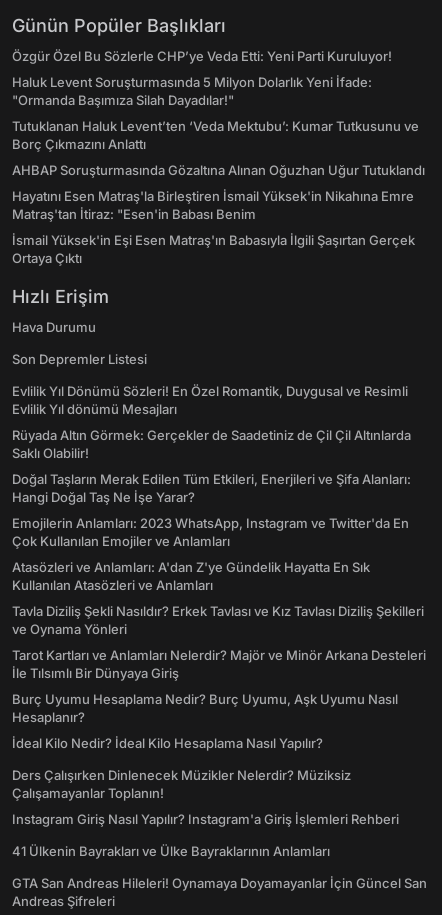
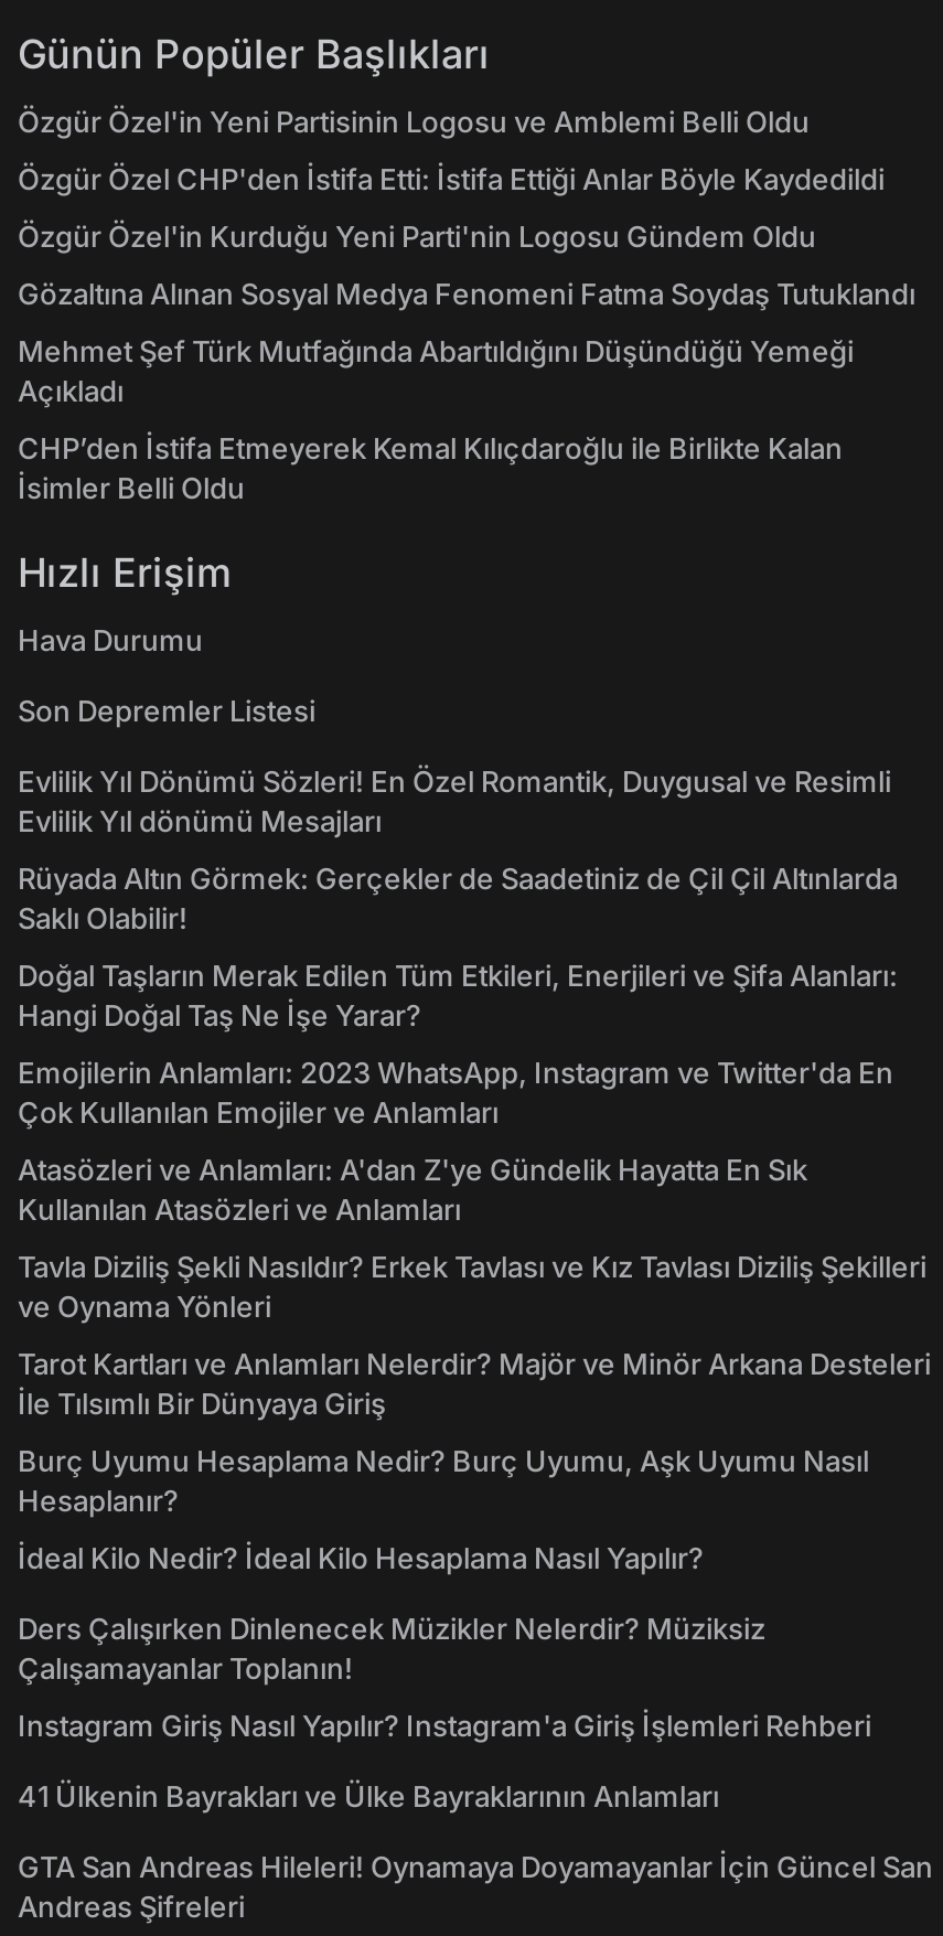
[12,48,392,64] Özgür Özel Bu Sözlerle CHP’ye Veda Etti: Yeni Parti Kuruluyor! -> [18,104,810,139] Özgür Özel'in Yeni Partisinin Logosu ve Amblemi Belli Oldu
[12,74,372,108] Haluk Levent Soruşturmasında 5 Milyon Dolarlık Yeni İfade: | "Ormanda Başımıza Silah Dayadılar!" -> [18,161,885,196] Özgür Özel CHP'den İstifa Etti: İstifa Ettiği Anlar Böyle Kaydedildi
[12,118,419,152] Tutuklanan Haluk Levent’ten ‘Veda Mektubu’: Kumar Tutkusunu ve | Borç Çıkmazını Anlattı -> [18,218,816,254] Özgür Özel'in Kurduğu Yeni Parti'nin Logosu Gündem Oldu
[12,162,425,178] AHBAP Soruşturmasında Gözaltına Alınan Oğuzhan Uğur Tutuklandı -> [18,276,915,311] Gözaltına Alınan Sosyal Medya Fenomeni Fatma Soydaş Tutuklandı
[12,188,414,222] Hayatını Esen Matraş'la Birleştiren İsmail Yüksek'in Nikahına Emre | Matraş'tan İtiraz: "Esen'in Babası Benim -> [18,333,854,408] Mehmet Şef Türk Mutfağında Abartıldığını Düşündüğü Yemeği | Açıkladı
[12,232,415,266] İsmail Yüksek'in Eşi Esen Matraş'ın Babasıyla İlgili Şaşırtan Gerçek | Ortaya Çıktı -> [18,430,843,505] CHP’den İstifa Etmeyerek Kemal Kılıçdaroğlu ile Birlikte Kalan | İsimler Belli Oldu

